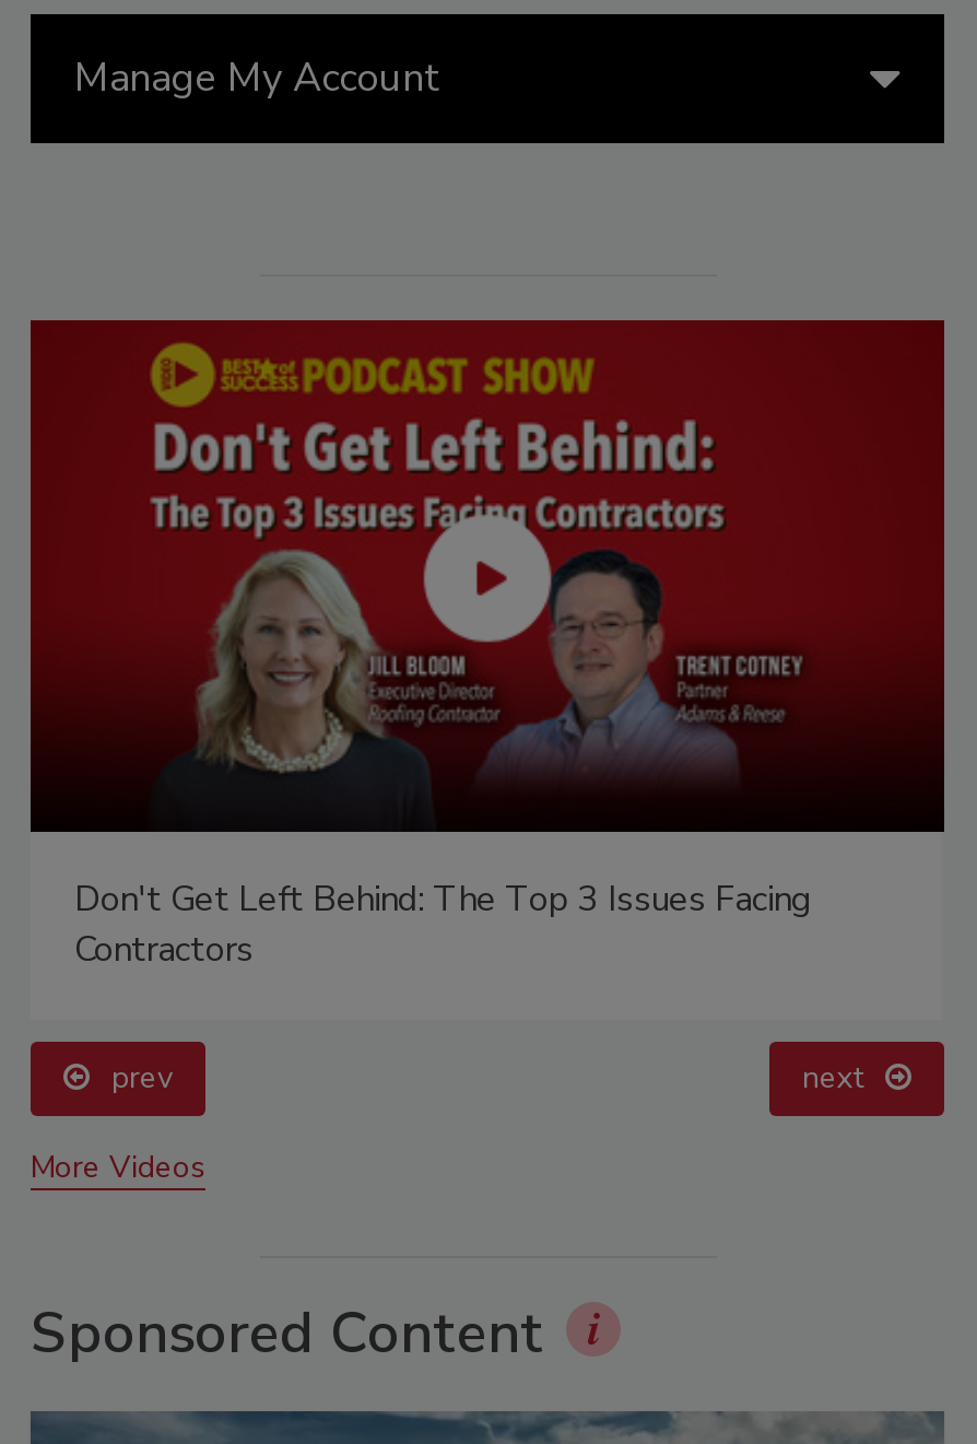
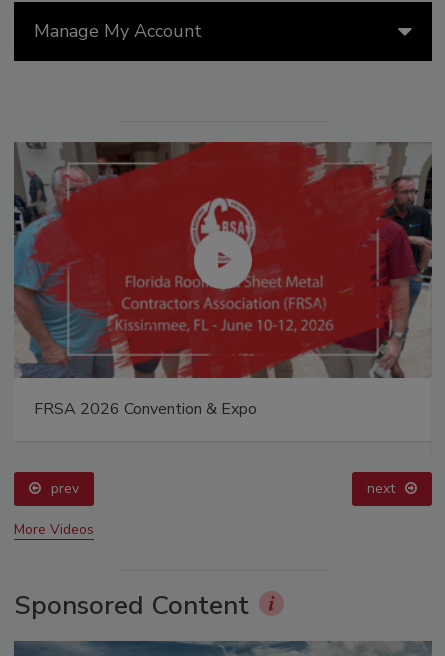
[28,318,946,973] [image] | Don't Get Left Behind: The Top 3 Issues Facing | Contractors -> [13,141,433,420] [image] | FRSA 2026 Convention & Expo

